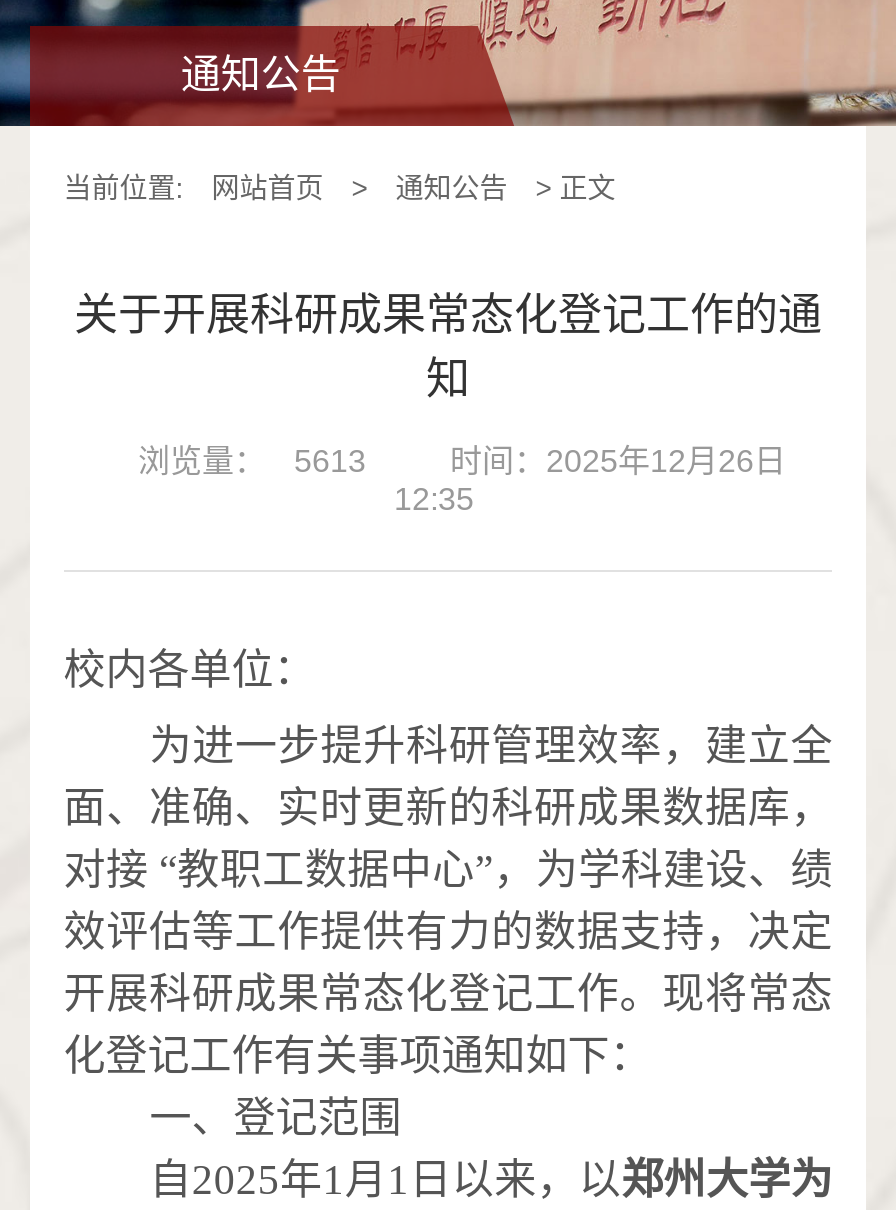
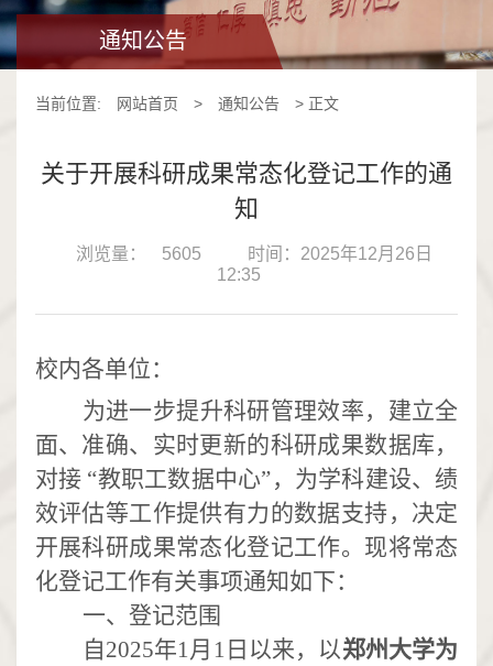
[138,443,366,477] 浏览量： 5613 -> [76,244,201,263] 浏览量： 5605

